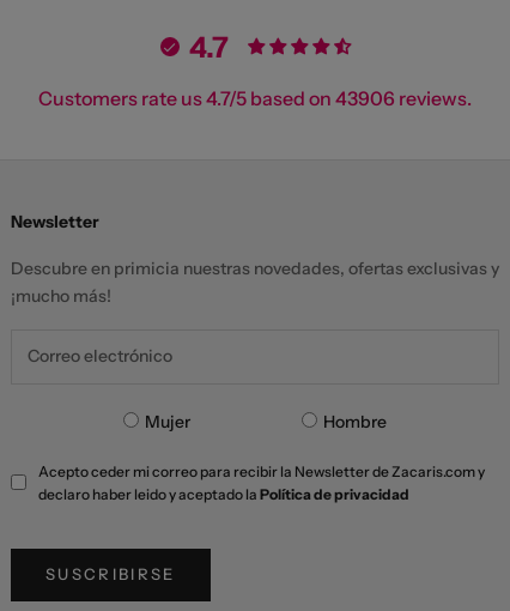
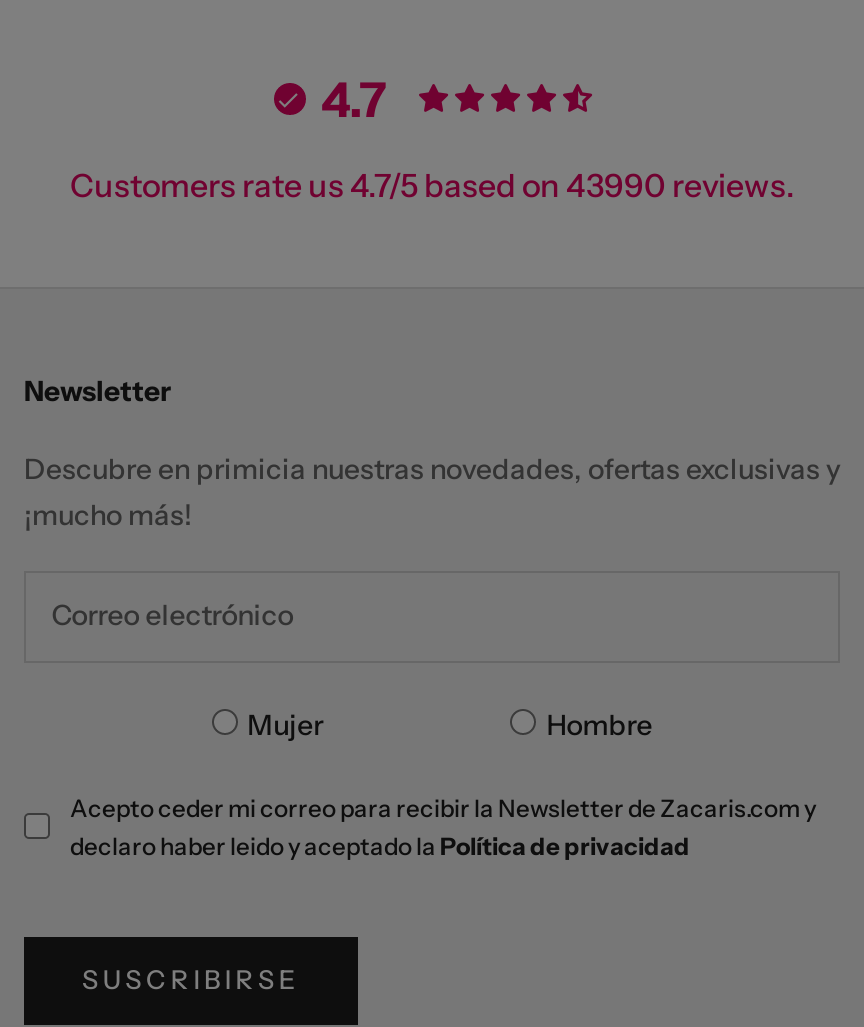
[38,86,472,110] Customers rate us 4.7/5 based on 43906 reviews. -> [70,165,794,205] Customers rate us 4.7/5 based on 43990 reviews.

